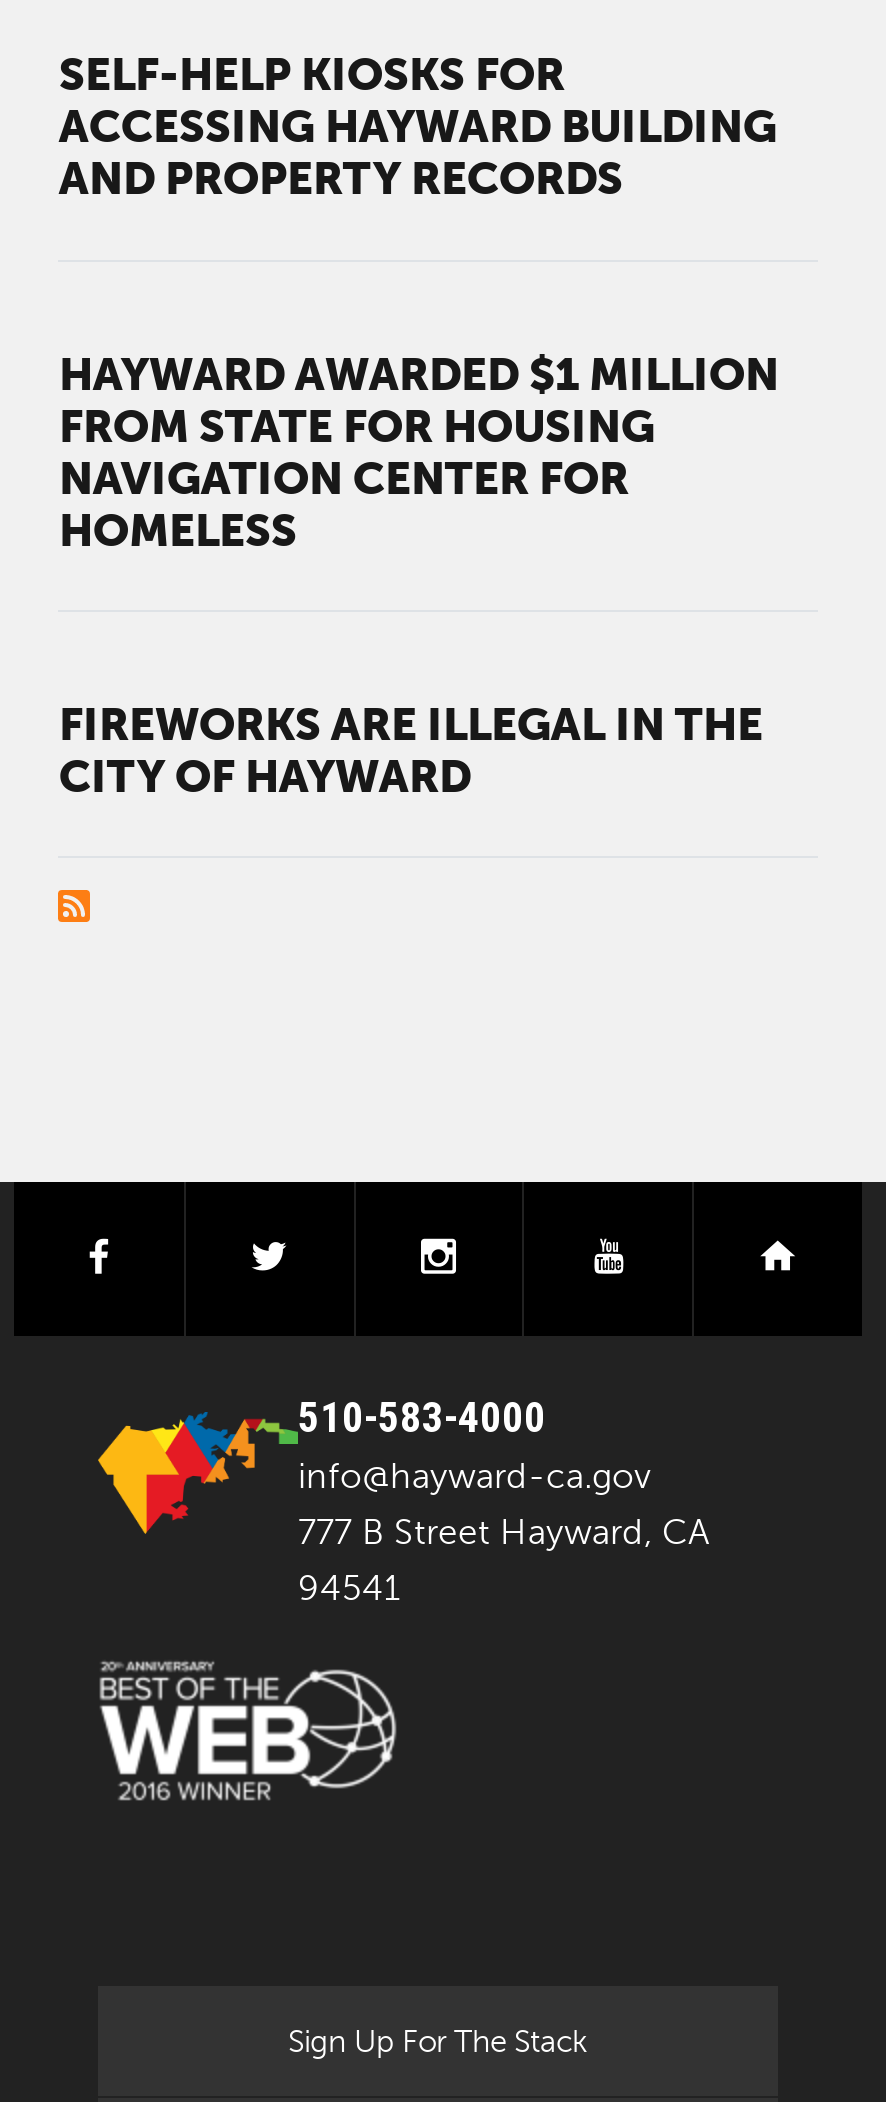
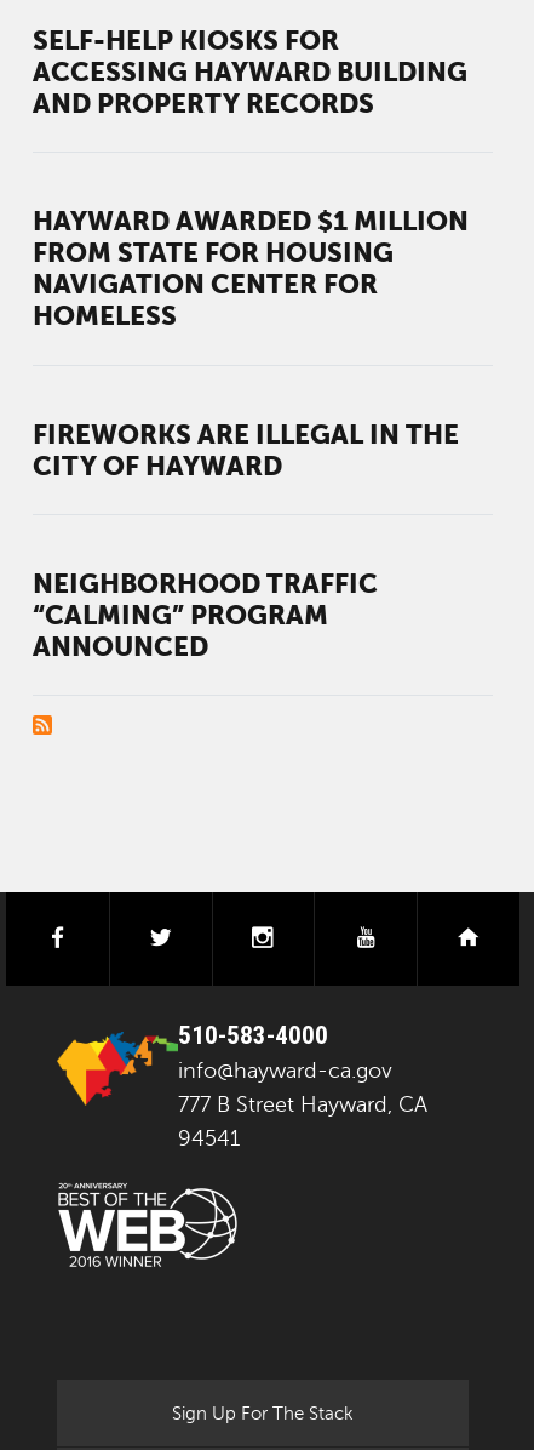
none -> [33,568,378,662] NEIGHBORHOOD TRAFFIC | “CALMING” PROGRAM | ANNOUNCED

